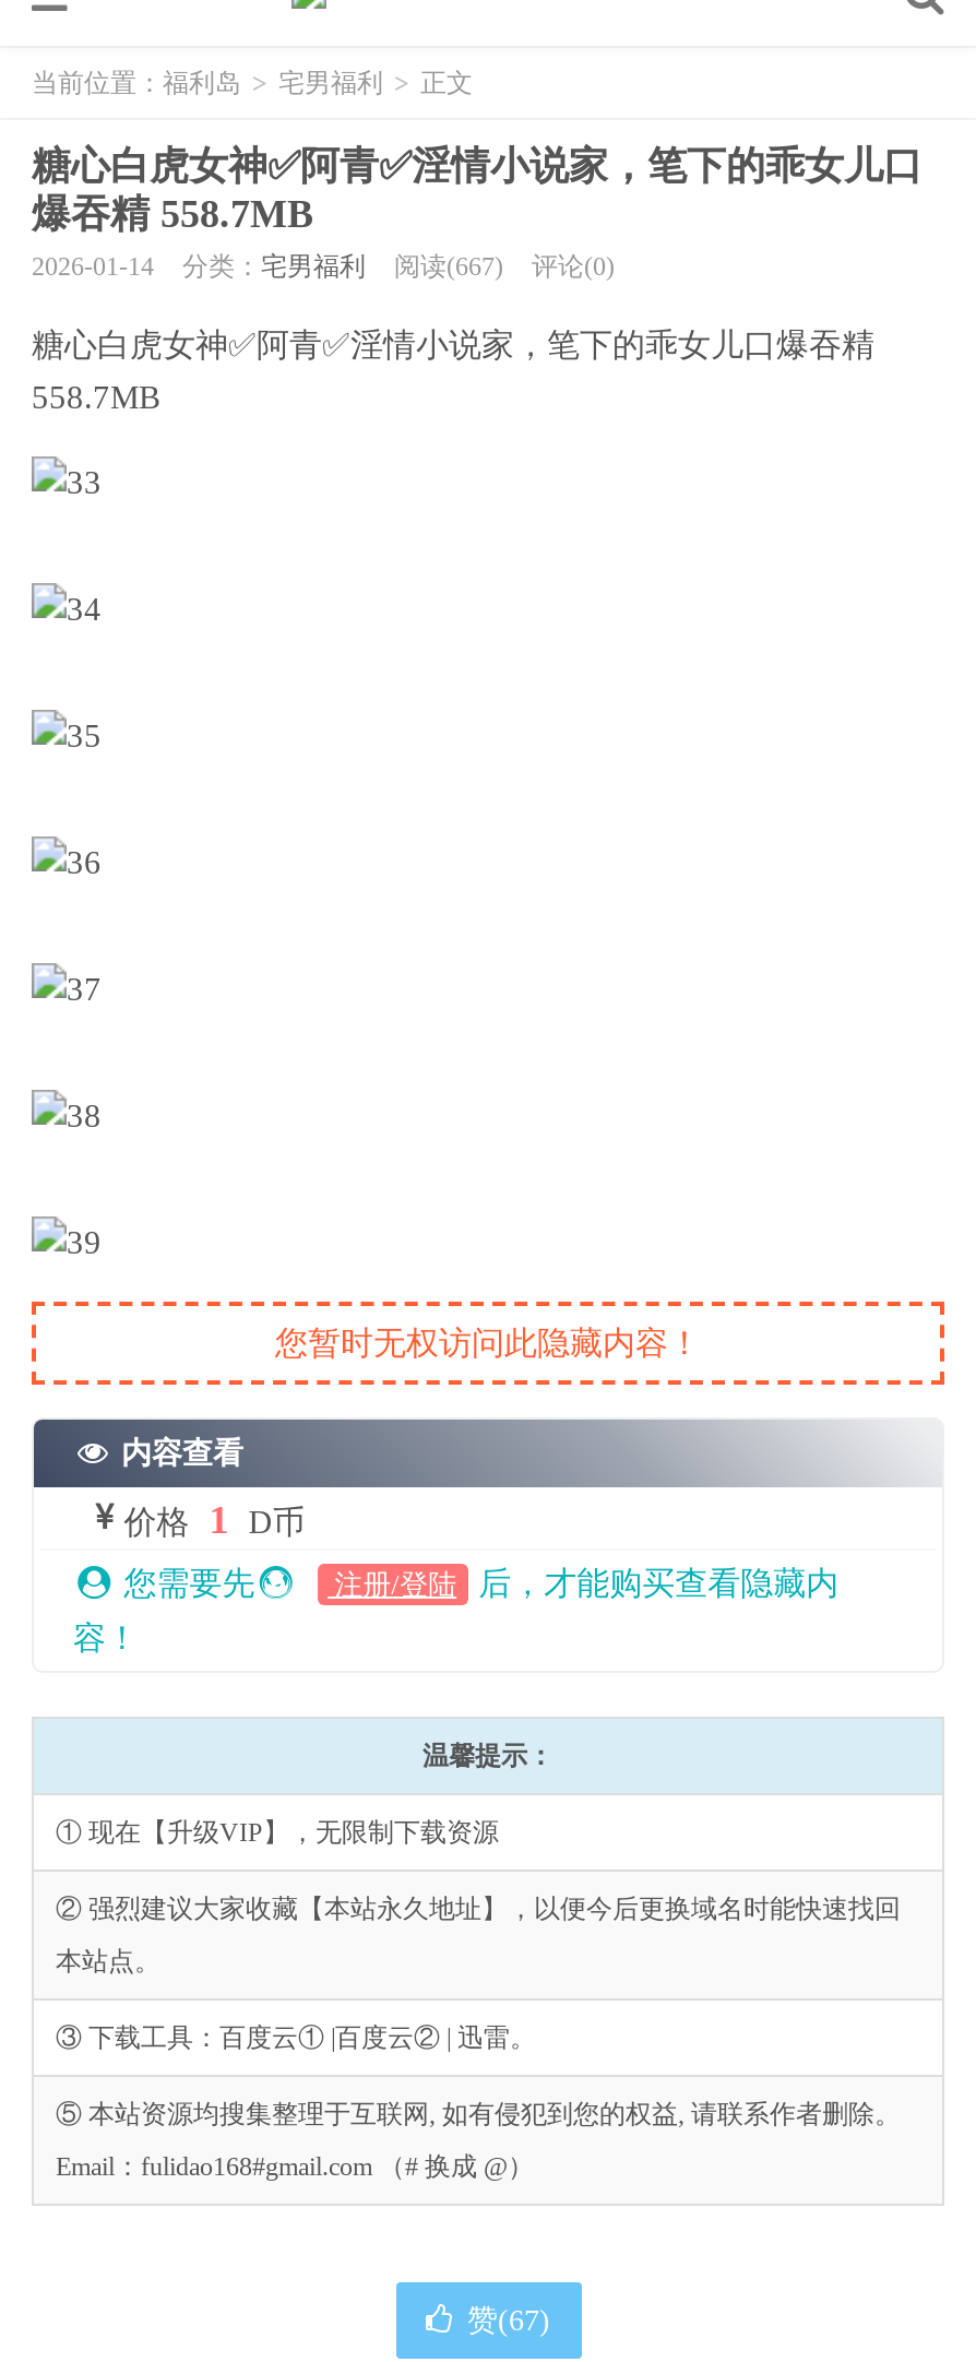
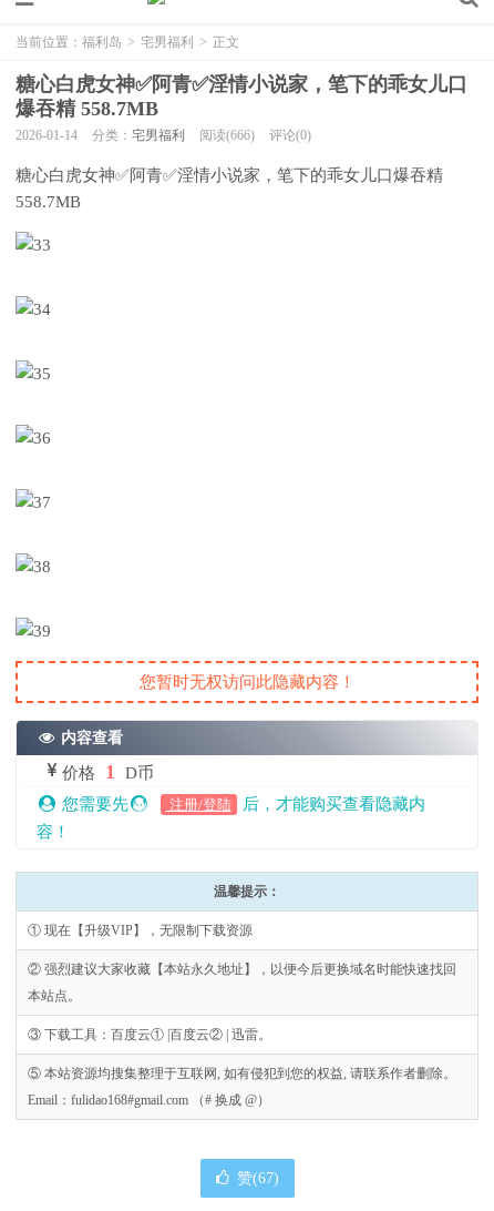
[32,251,615,282] 2026-01-14 分类：宅男福利 阅读(667) 评论(0) -> [16,128,311,143] 2026-01-14 分类：宅男福利 阅读(666) 评论(0)

